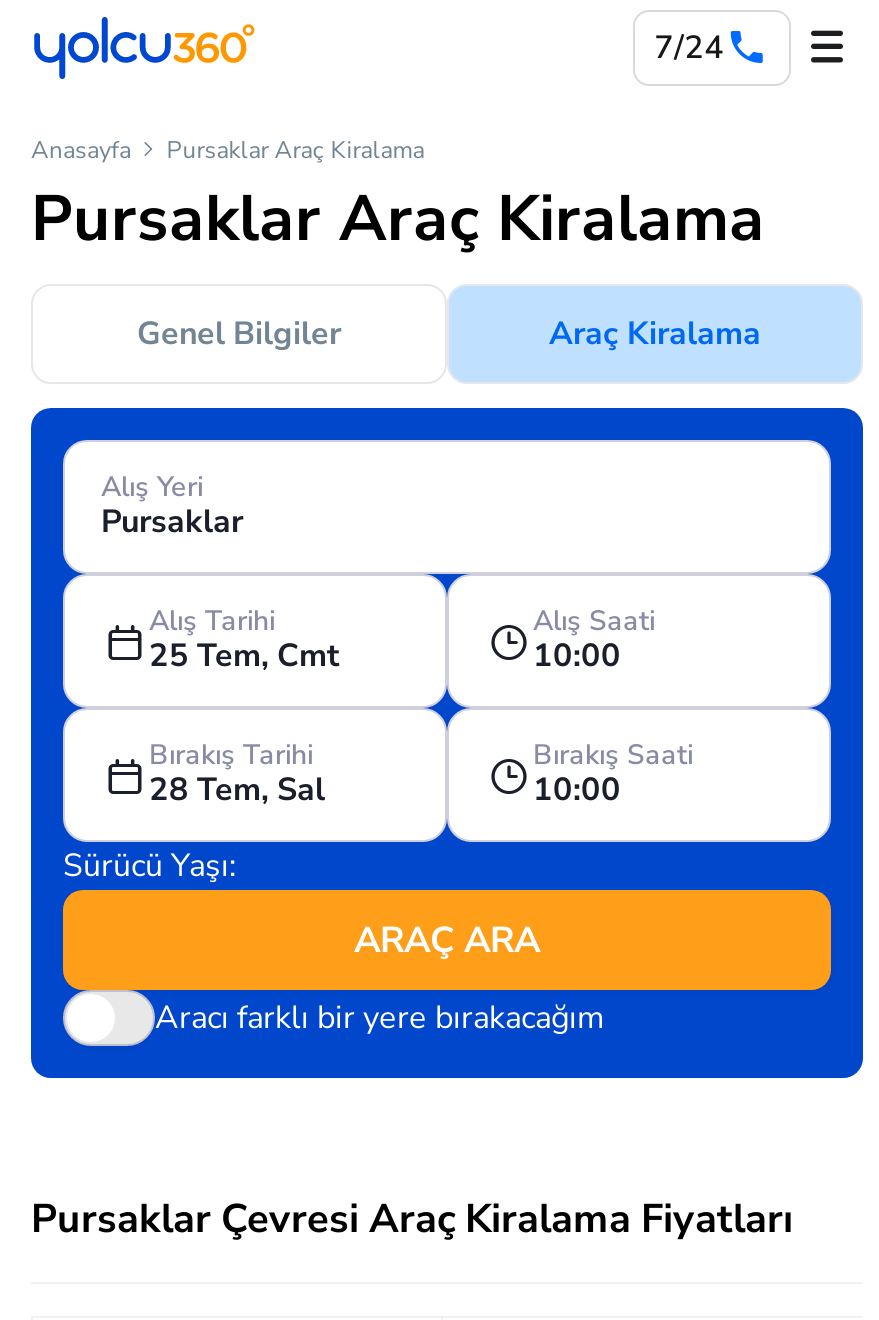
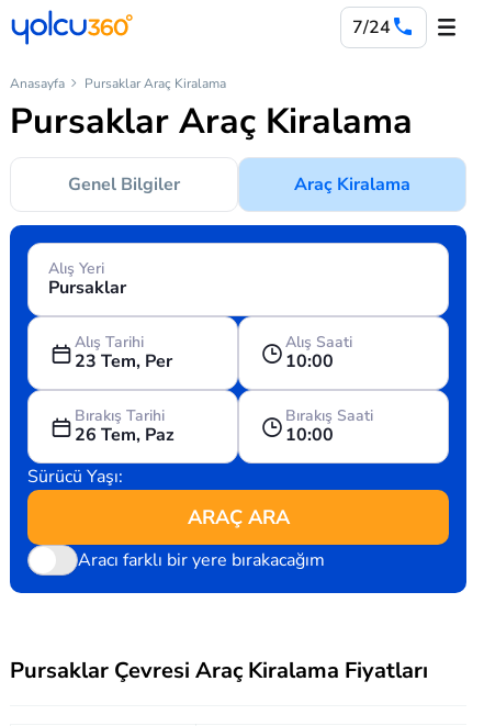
[149,633,339,677] 25 Tem, Cmt -> [75,349,172,373] 23 Tem, Per
[149,767,325,811] 28 Tem, Sal -> [75,422,175,446] 26 Tem, Paz

